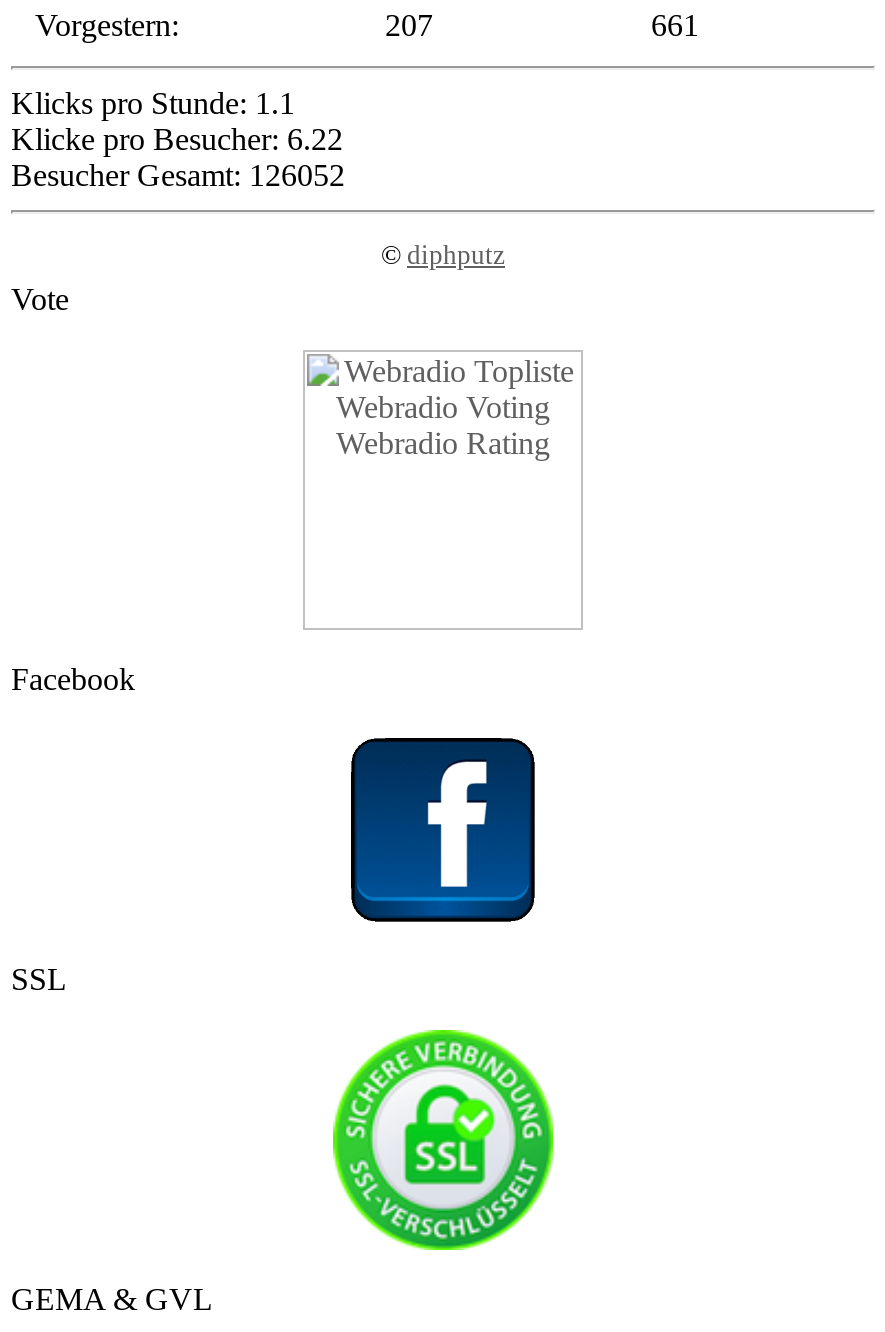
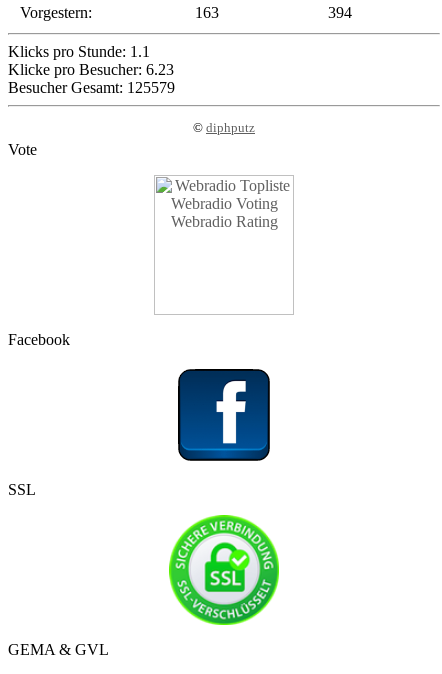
[385,8,433,42] 207 -> [195,4,219,21] 163
[651,8,699,42] 661 -> [328,4,352,21] 394
[11,122,343,156] Klicke pro Besucher: 6.22 -> [8,61,174,78] Klicke pro Besucher: 6.23
[11,158,345,192] Besucher Gesamt: 126052 -> [8,79,175,96] Besucher Gesamt: 125579

